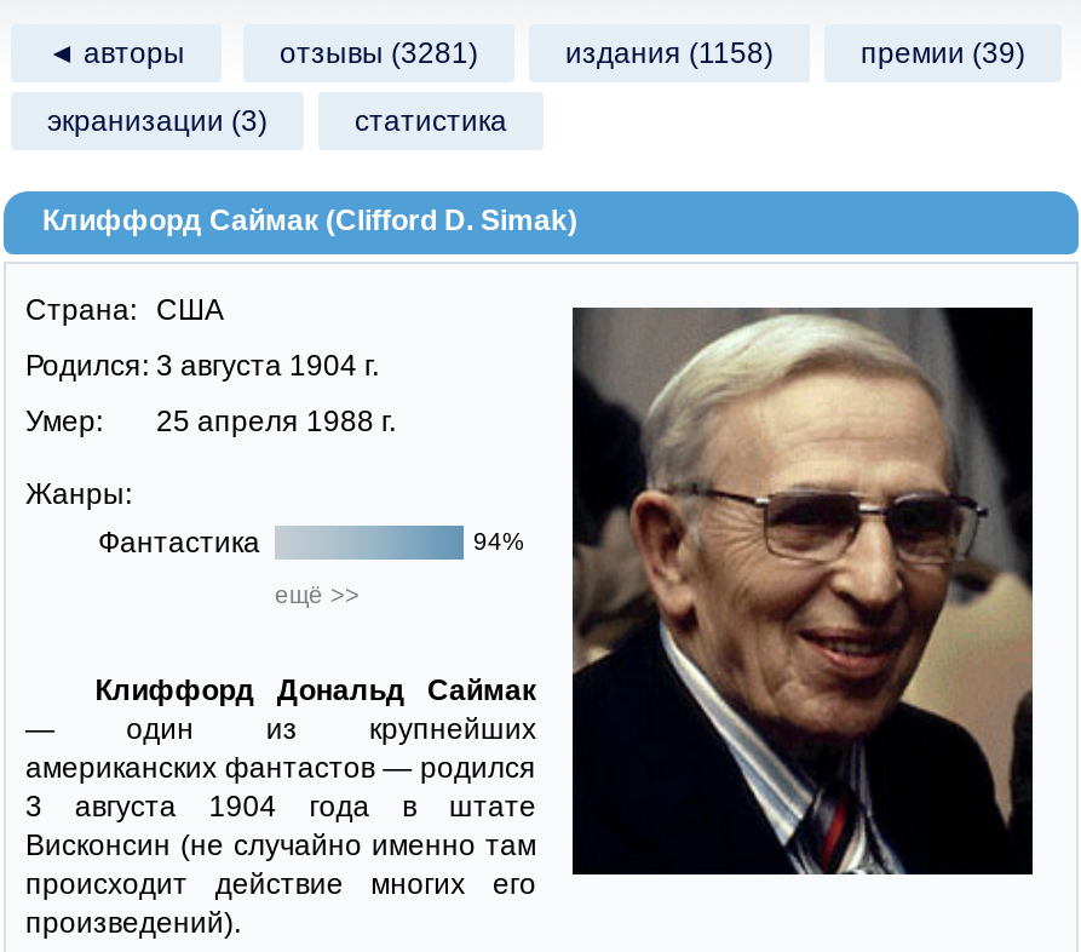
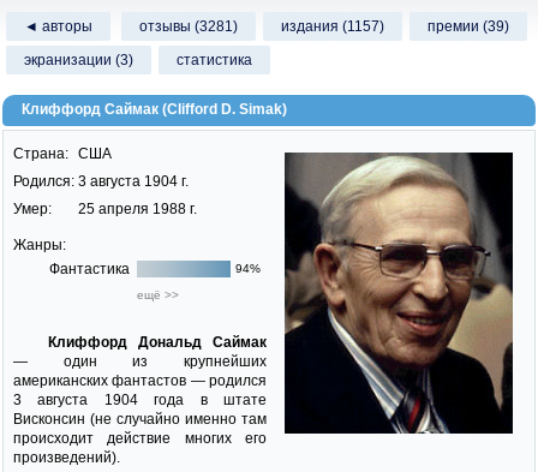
[565,36,774,70] издания (1158) -> [281,18,384,35] издания (1157)

